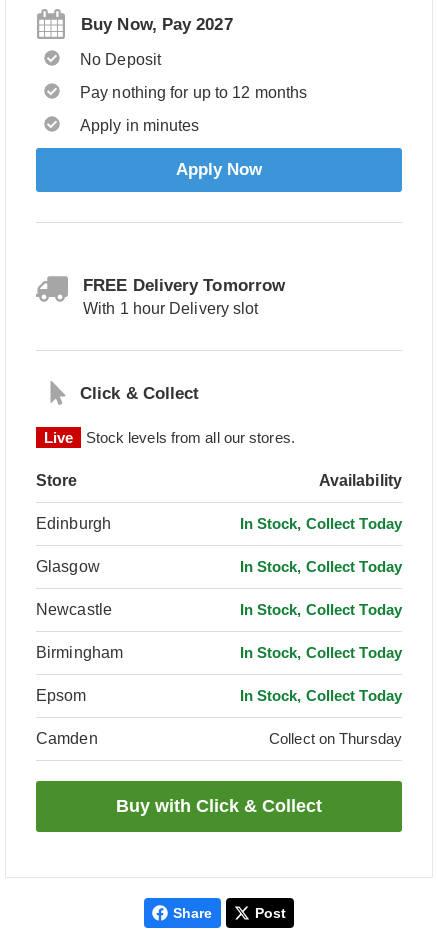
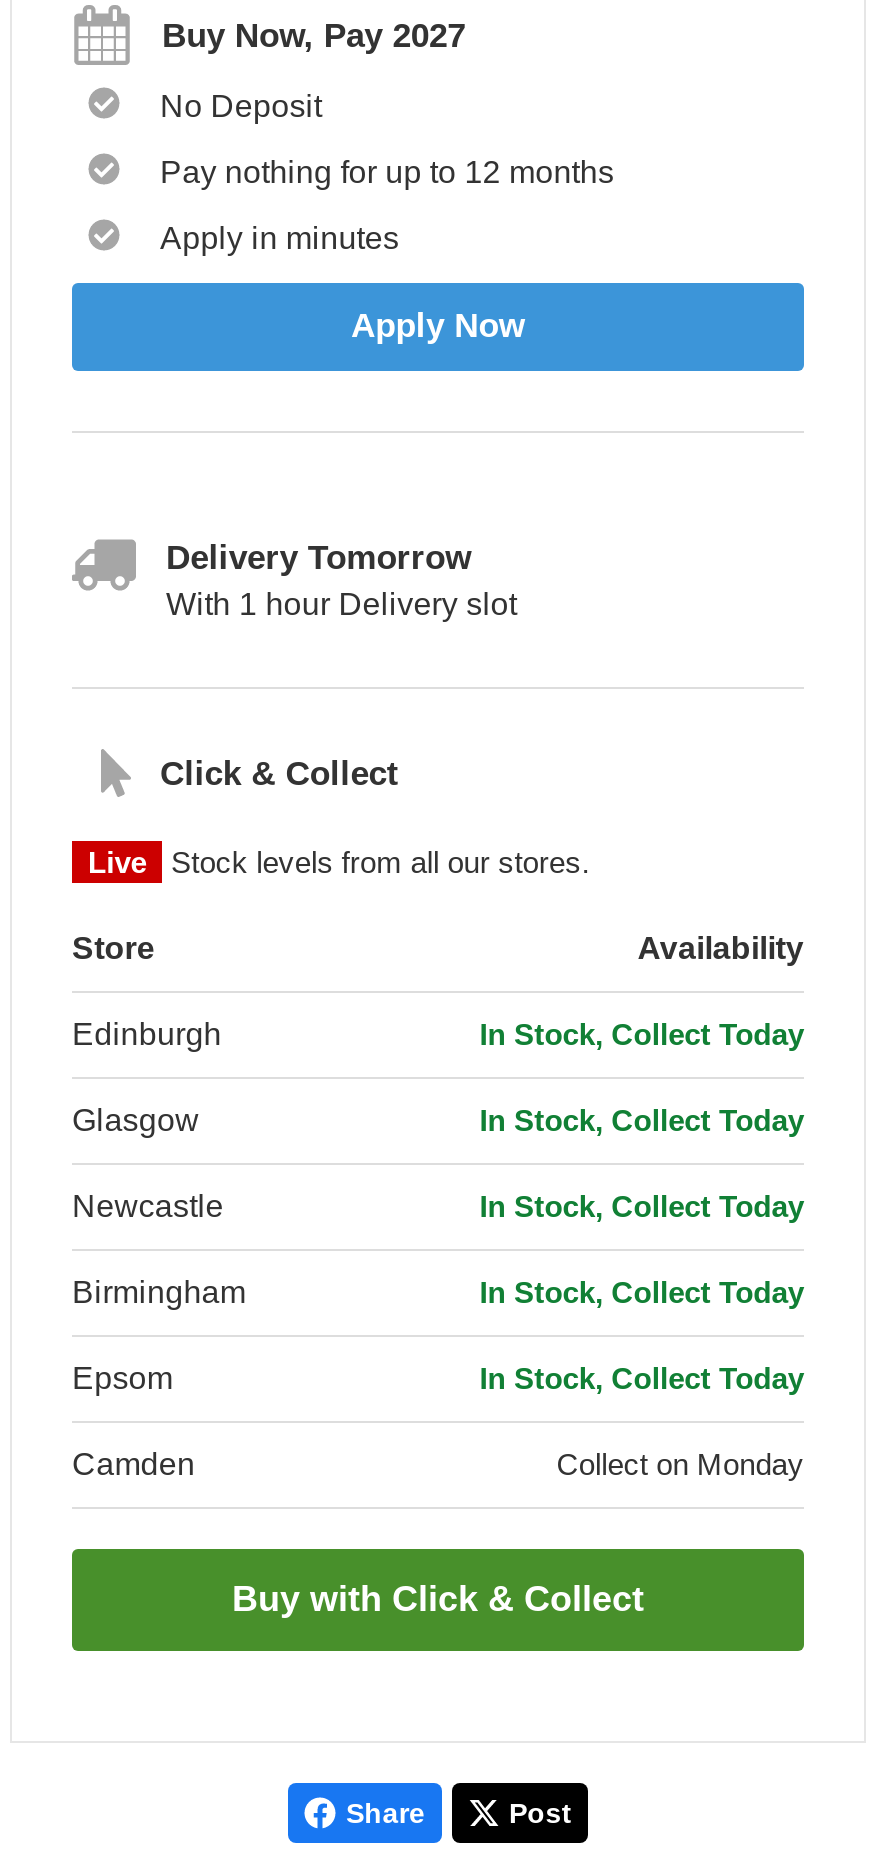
[83,276,285,295] FREE Delivery Tomorrow -> [166,539,471,577] Delivery Tomorrow
[269,730,402,747] Collect on Thursday -> [557,1447,804,1481] Collect on Monday

